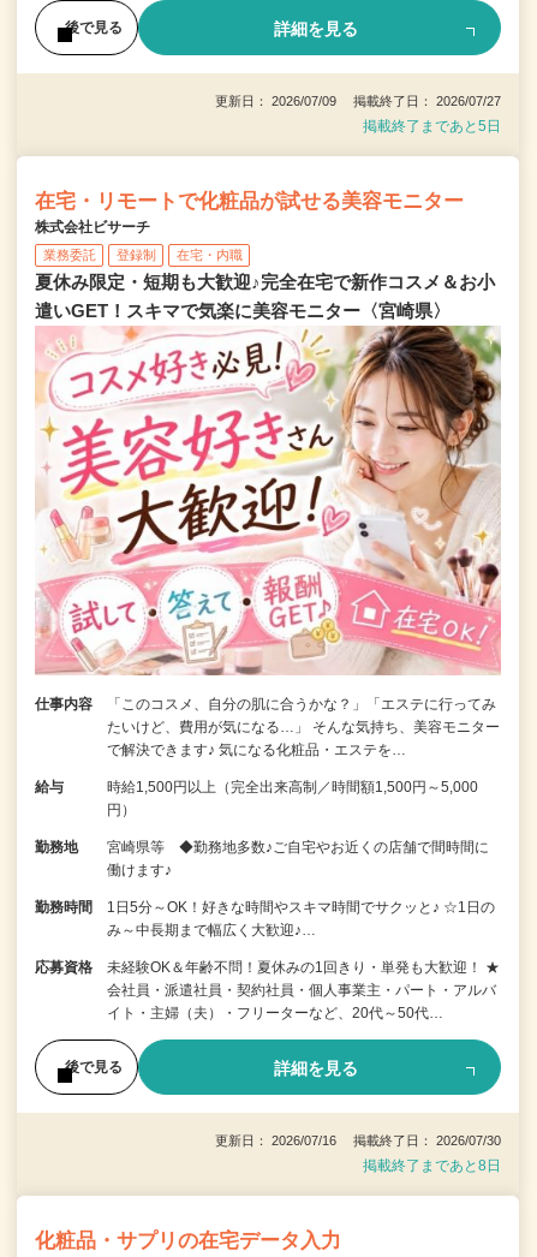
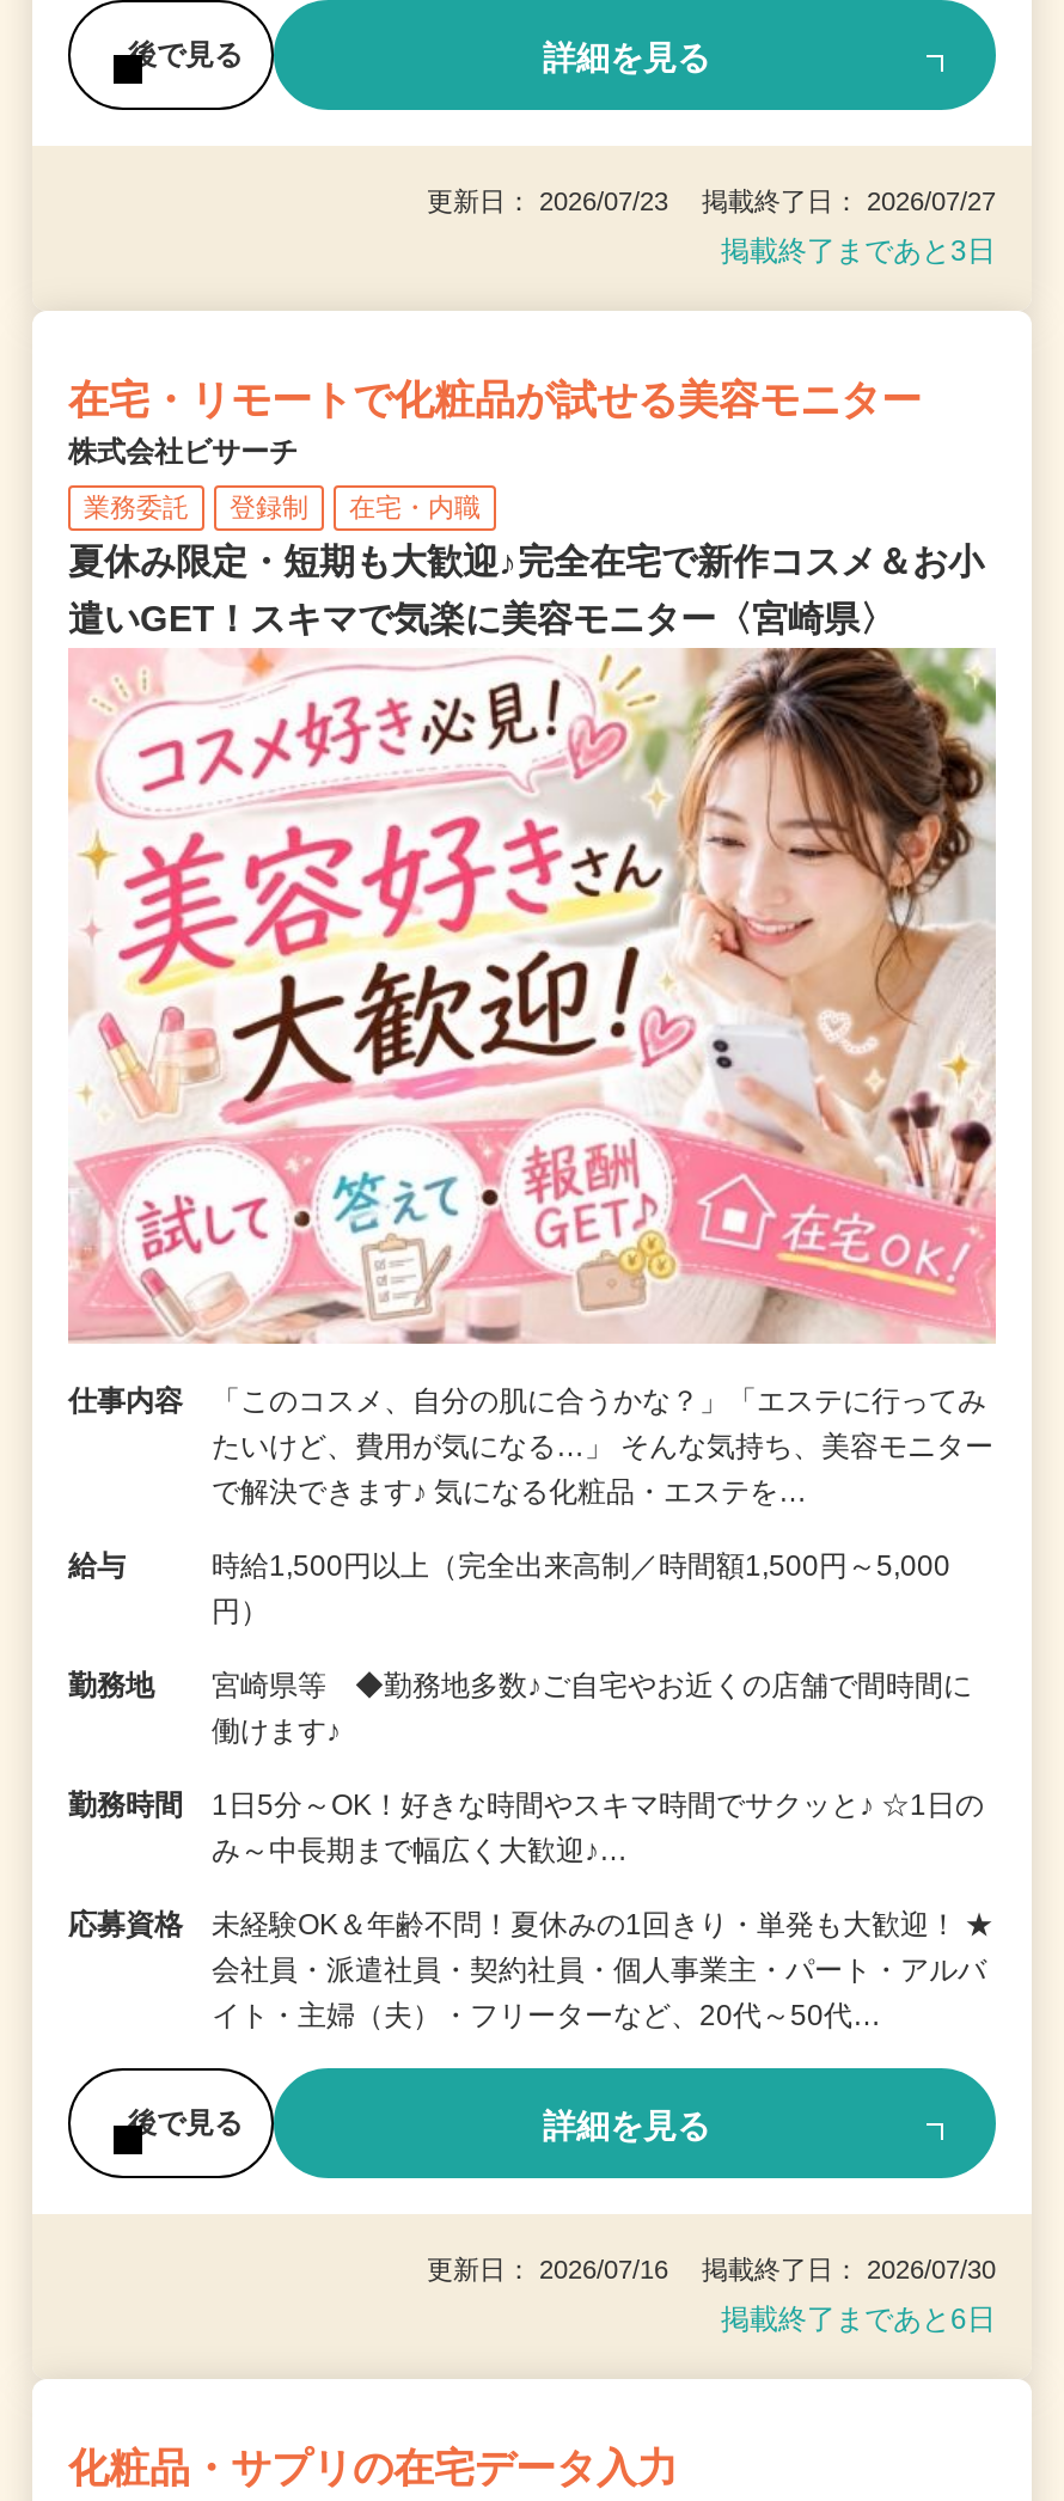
[215,94,501,108] 更新日： 2026/07/09 掲載終了日： 2026/07/27 -> [427,186,996,215] 更新日： 2026/07/23 掲載終了日： 2026/07/27
[363,118,501,135] 掲載終了まであと5日 -> [721,234,996,268] 掲載終了まであと3日
[363,1158,501,1175] 掲載終了まであと8日 -> [721,2304,996,2337] 掲載終了まであと6日

